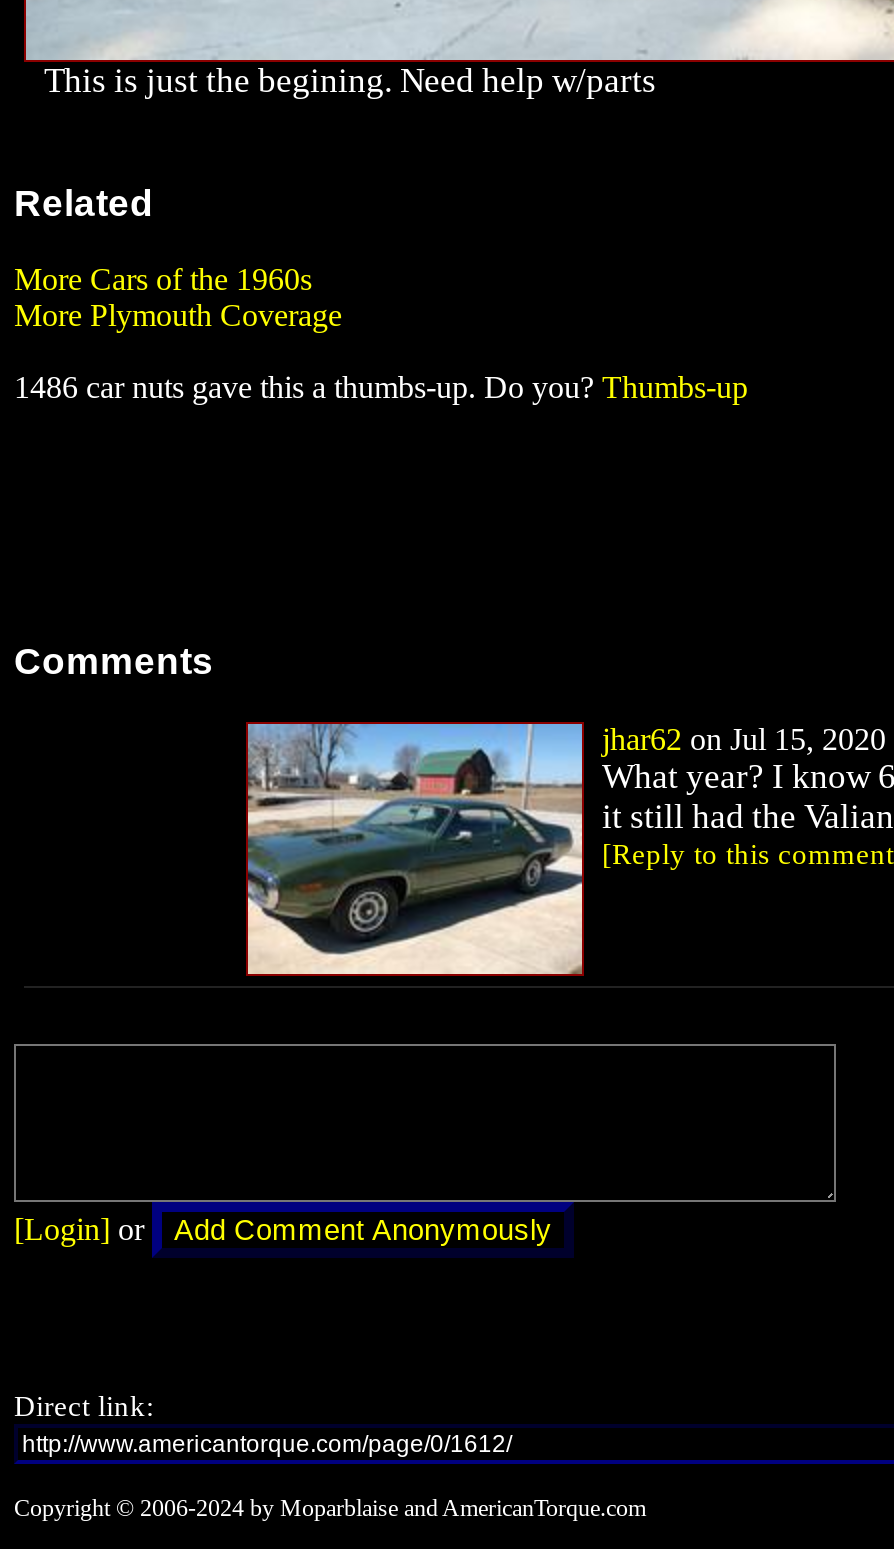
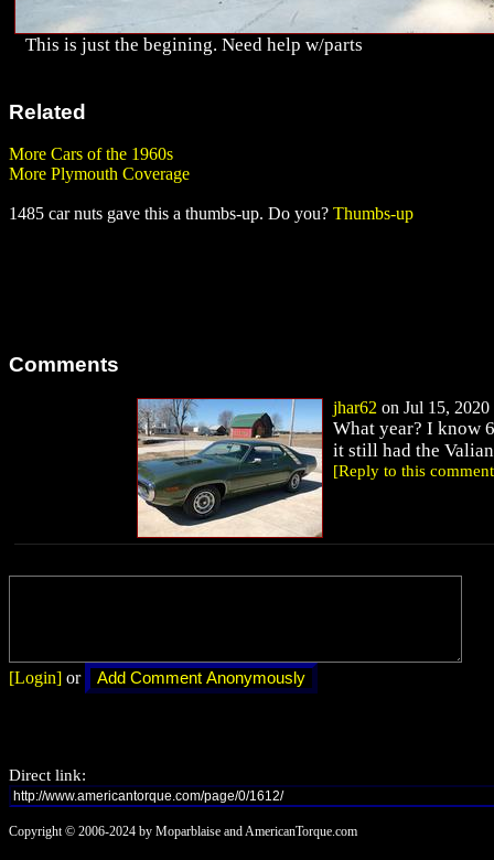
[14,370,748,404] 1486 car nuts gave this a thumbs-up. Do you? Thumbs-up -> [9,204,414,223] 1485 car nuts gave this a thumbs-up. Do you? Thumbs-up

